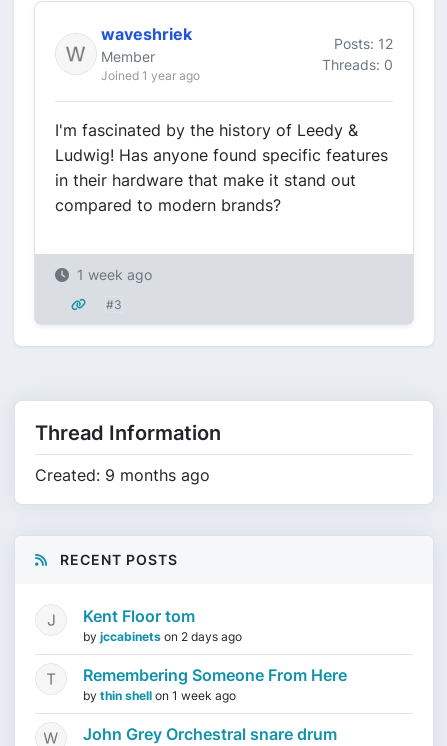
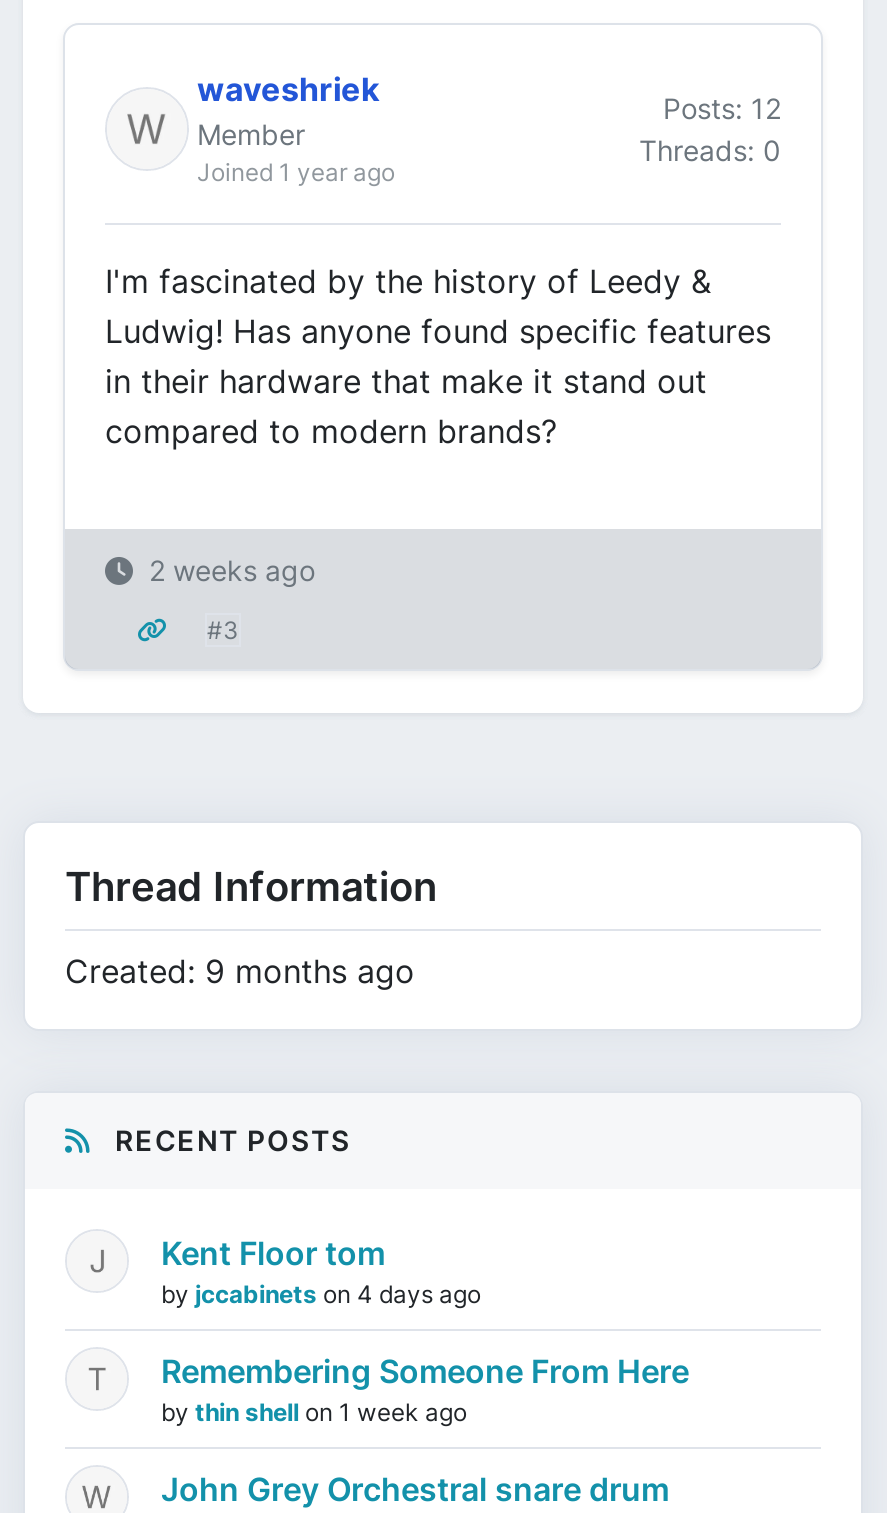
[77,266,152,283] 1 week ago -> [149,553,315,587] 2 weeks ago
[83,629,242,644] by jccabinets on 2 days ago -> [161,1279,481,1309] by jccabinets on 4 days ago

